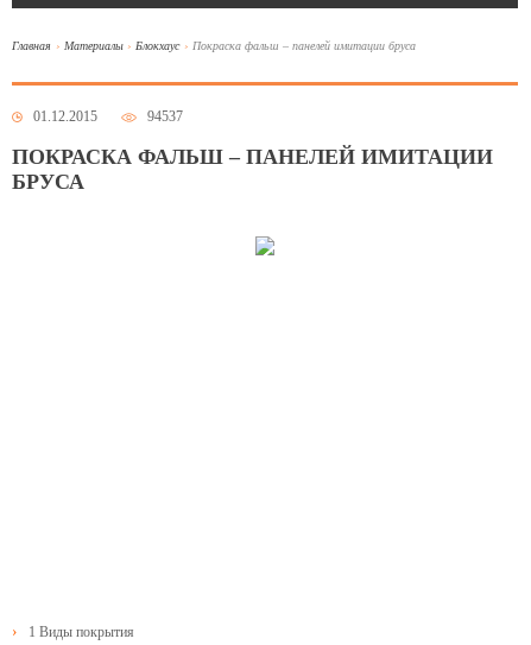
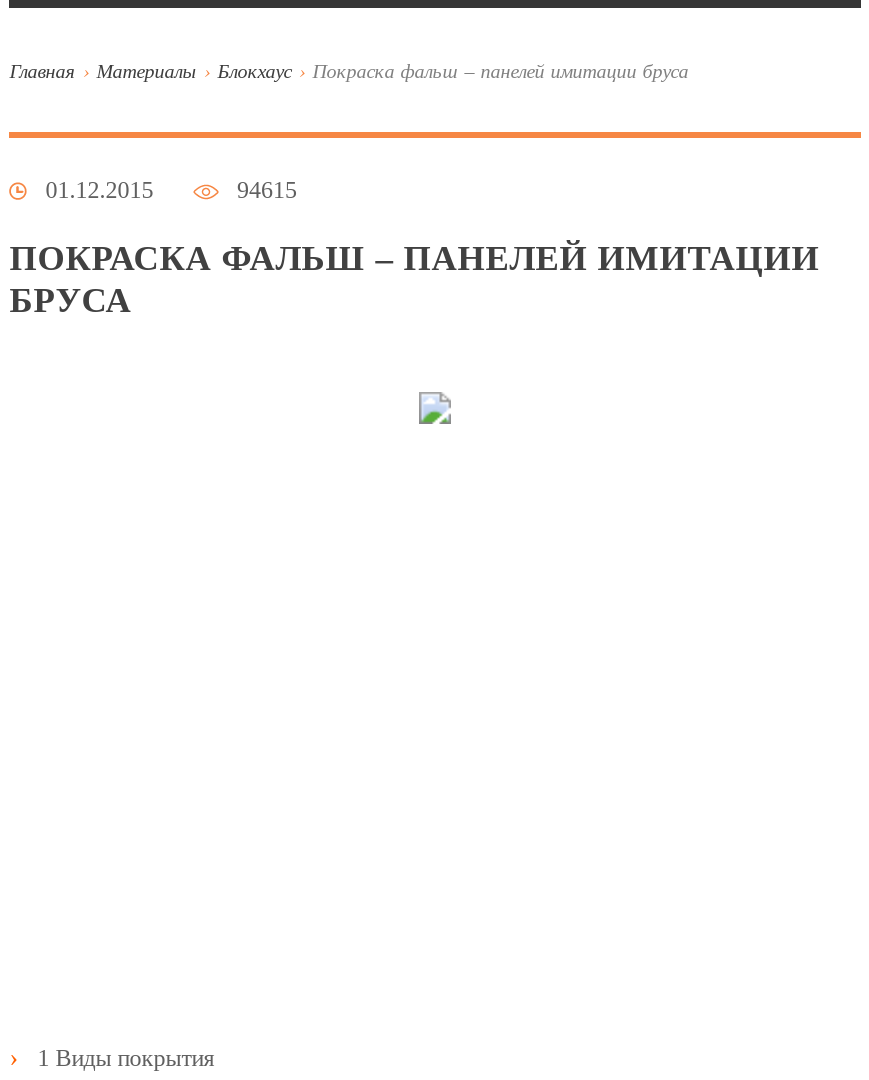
[147,108,183,125] 94537 -> [237,176,297,204] 94615

